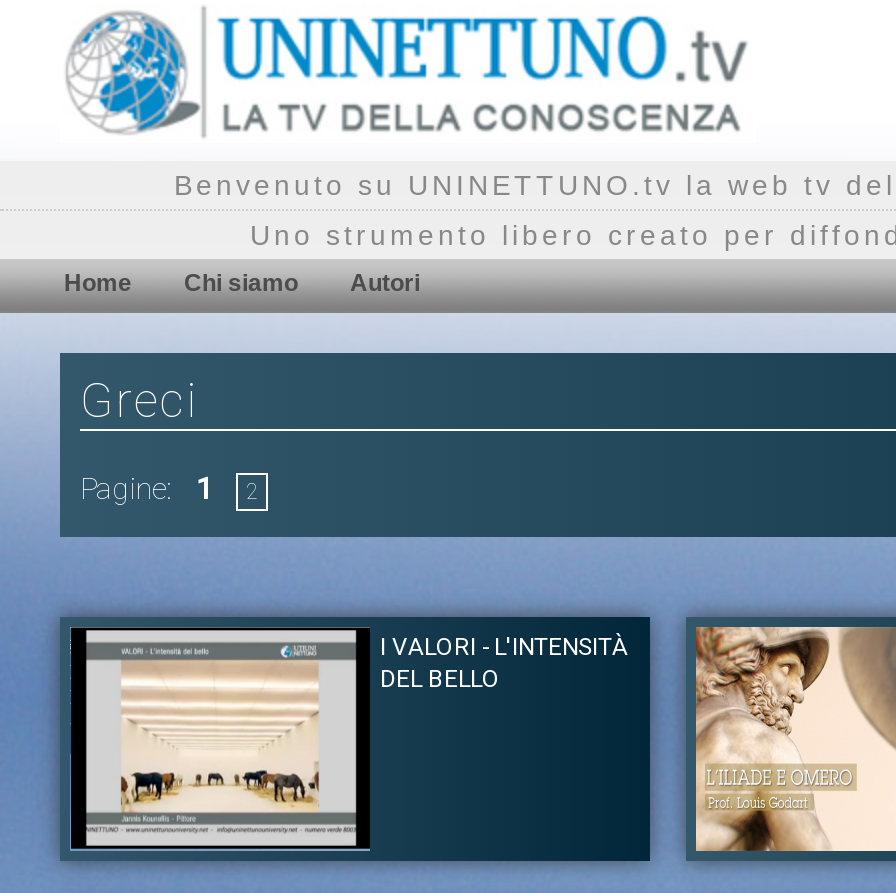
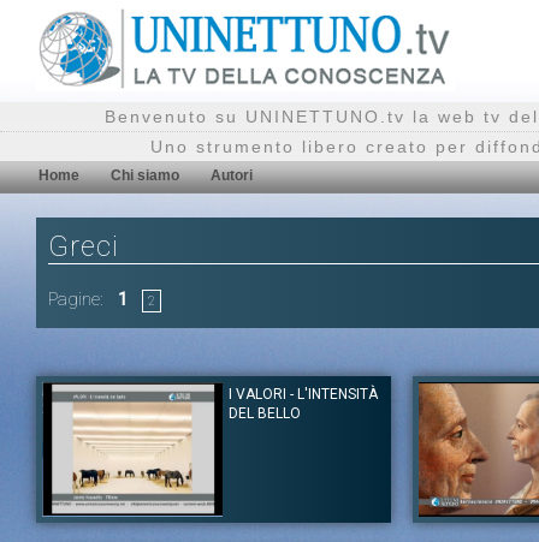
[694,625,890,853] [image] -> [419,382,535,518] [image]

